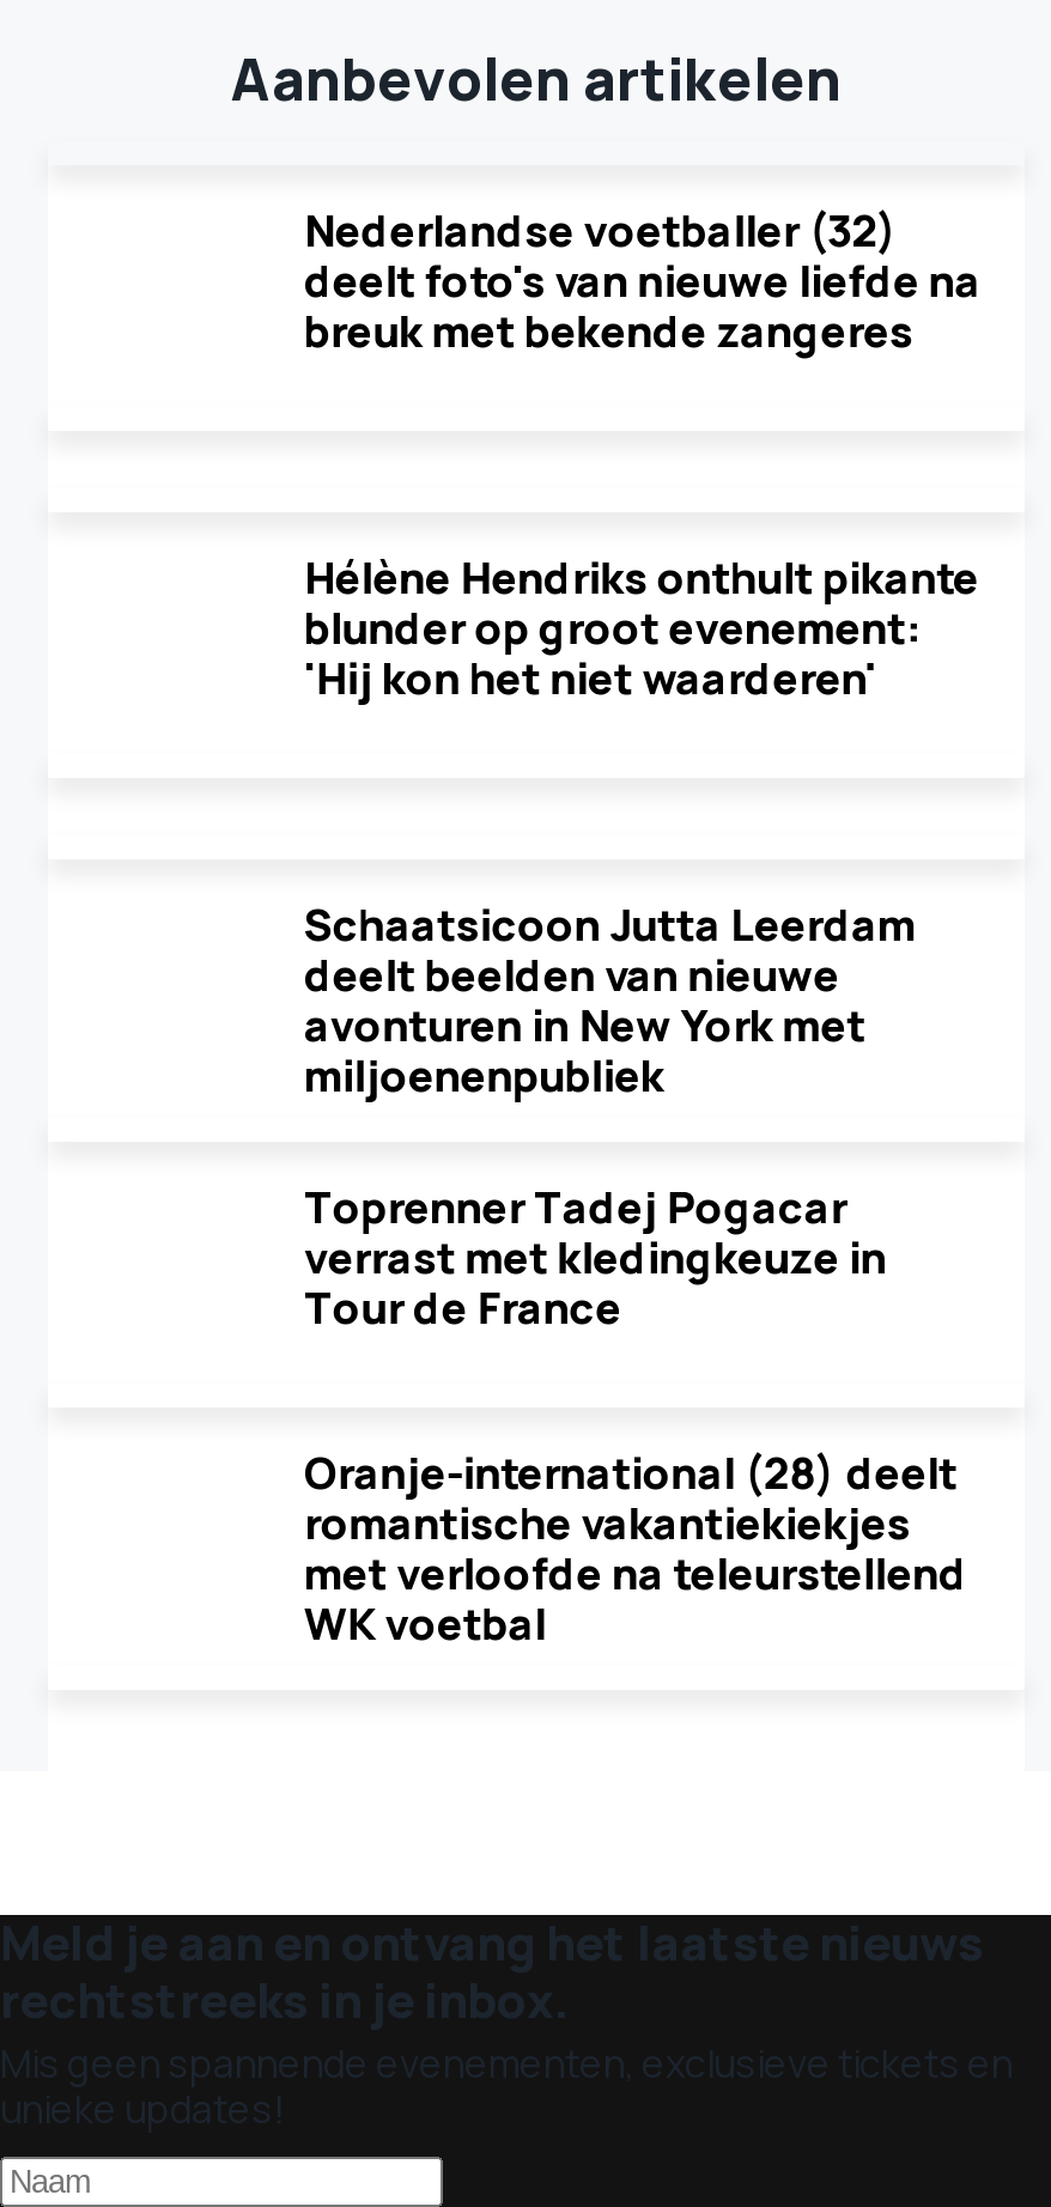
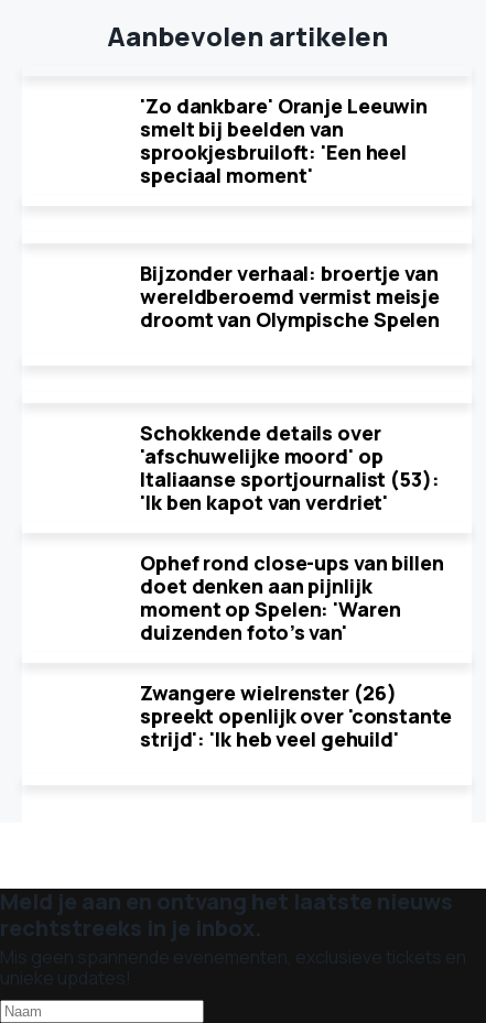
[304,201,981,359] Nederlandse voetballer (32) | deelt foto's van nieuwe liefde na | breuk met bekende zangeres -> [140,92,428,188] 'Zo dankbare' Oranje Leeuwin | smelt bij beelden van | sprookjesbruiloft: 'Een heel | speciaal moment'
[304,548,979,706] Hélène Hendriks onthult pikante | blunder op groot evenement: | 'Hij kon het niet waarderen' -> [140,260,440,333] Bijzonder verhaal: broertje van | wereldberoemd vermist meisje | droomt van Olympische Spelen
[304,895,915,1103] Schaatsicoon Jutta Leerdam | deelt beelden van nieuwe | avonturen in New York met | miljoenenpubliek -> [140,420,439,515] Schokkende details over | 'afschuwelijke moord' op | Italiaanse sportjournalist (53): | 'Ik ben kapot van verdriet'
[304,1178,887,1336] Toprenner Tadej Pogacar | verrast met kledingkeuze in | Tour de France -> [140,549,444,645] Ophef rond close-ups van billen | doet denken aan pijnlijk | moment op Spelen: 'Waren | duizenden foto’s van'
[304,1443,967,1652] Oranje-international (28) deelt | romantische vakantiekiekjes | met verloofde na teleurstellend | WK voetbal -> [140,679,452,752] Zwangere wielrenster (26) | spreekt openlijk over 'constante | strijd': 'Ik heb veel gehuild'

